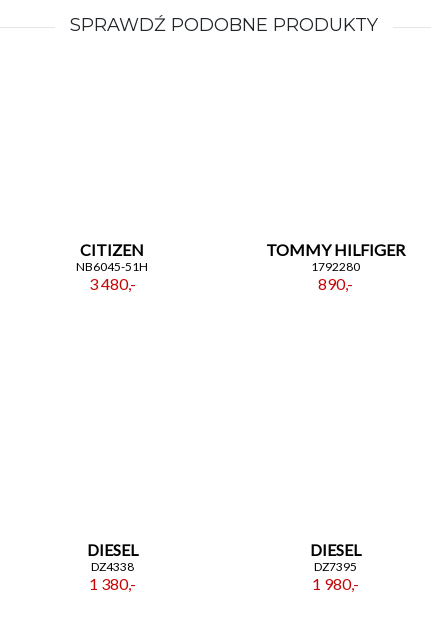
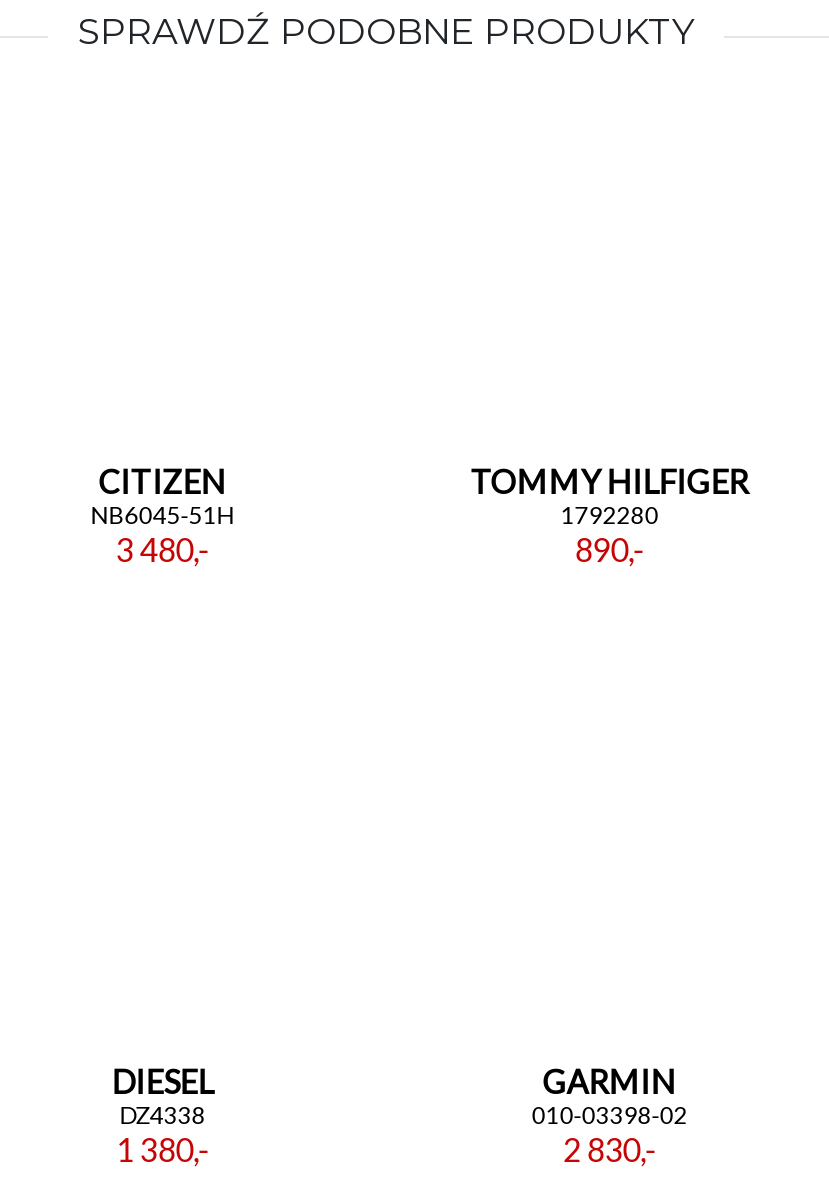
[310,540,361,593] DIESEL | DZ7395 | 1 980,- -> [532,1062,688,1168] GARMIN | 010-03398-02 | 2 830,-

